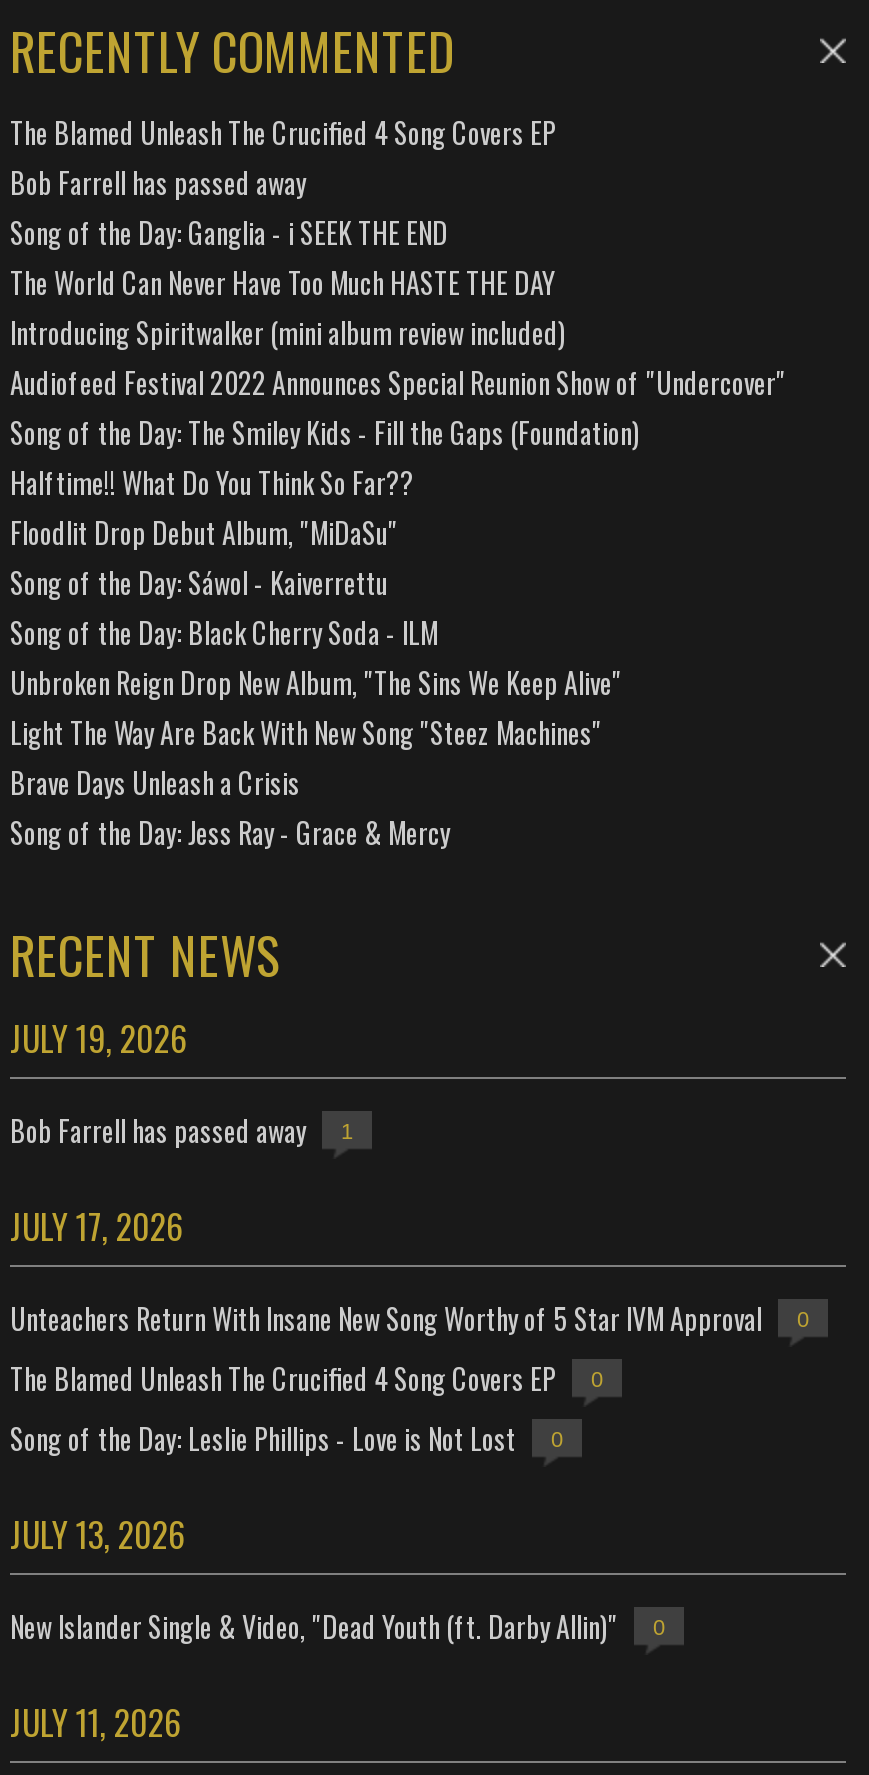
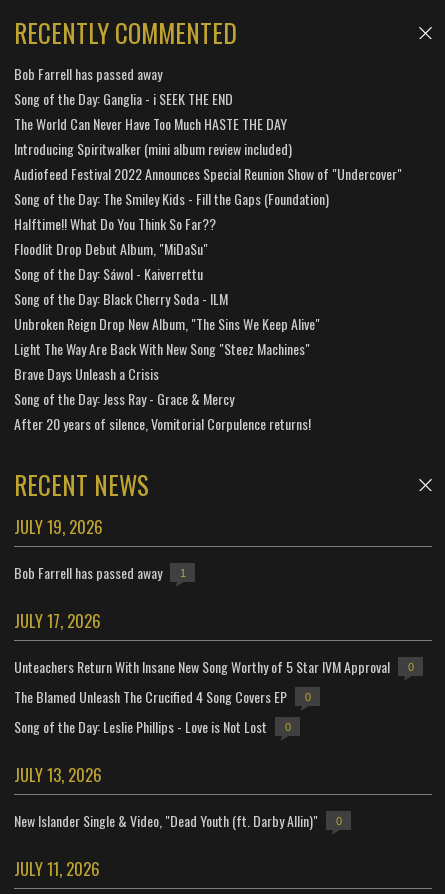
[10,111,556,153] The Blamed Unleash The Crucified 4 Song Covers EP -> none
moved [10,161,786,853] -> [14,63,402,409]: Bob Farrell has passed away | Song of the Day: Ganglia - i SEEK THE END | The World Can Never Have Too Much HASTE THE DAY | ... | Brave Days Unleash a Crisis | Song of the Day: Jess Ray - Grace & Mercy
none -> [14,413,311,434] After 20 years of silence, Vomitorial Corpulence returns!

